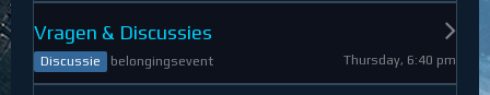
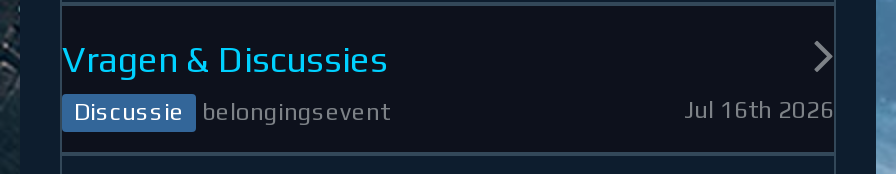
[343,53,456,68] Thursday, 6:40 pm -> [684,96,834,124] Jul 16th 2026

